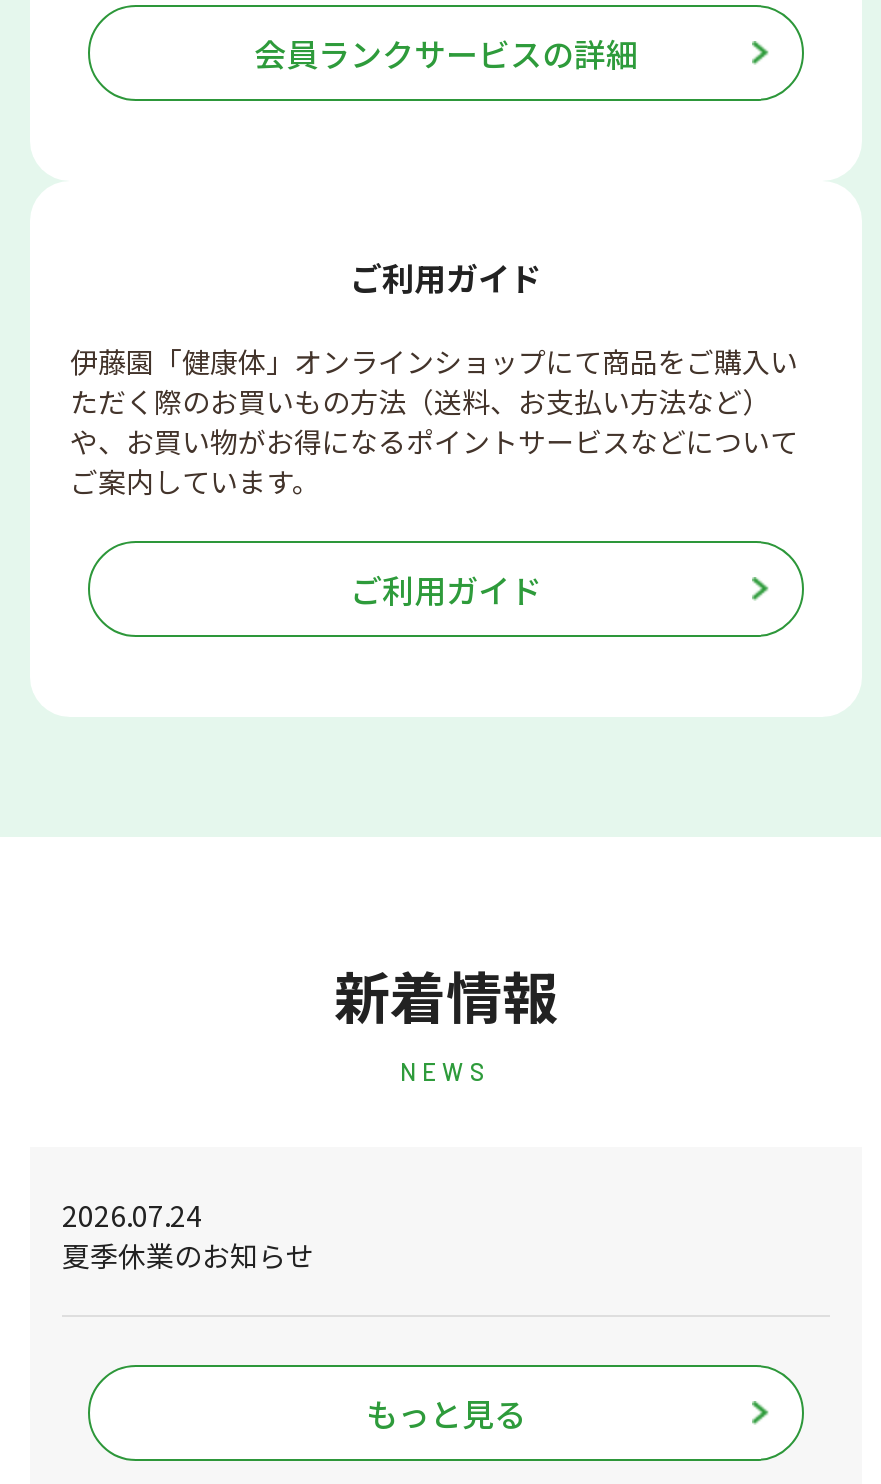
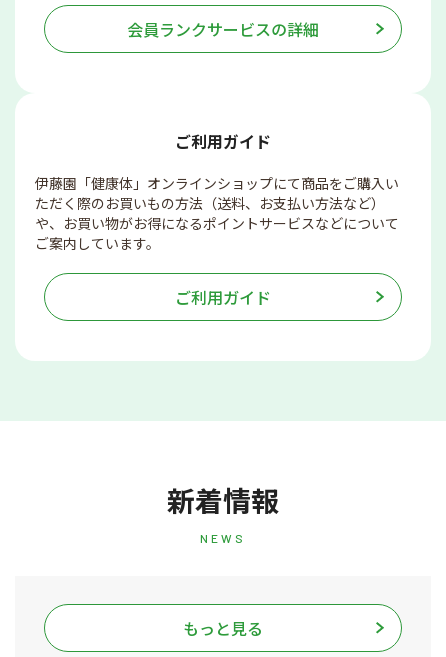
[62,1195,314,1275] 2026.07.24 | 夏季休業のお知らせ -> none

